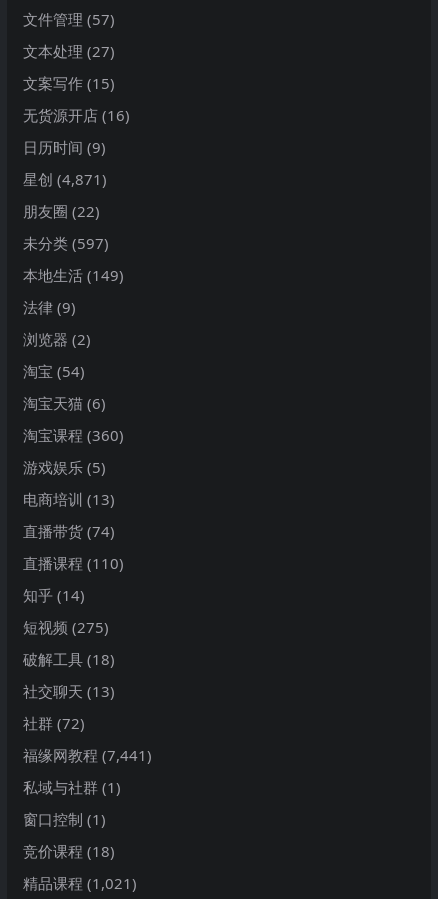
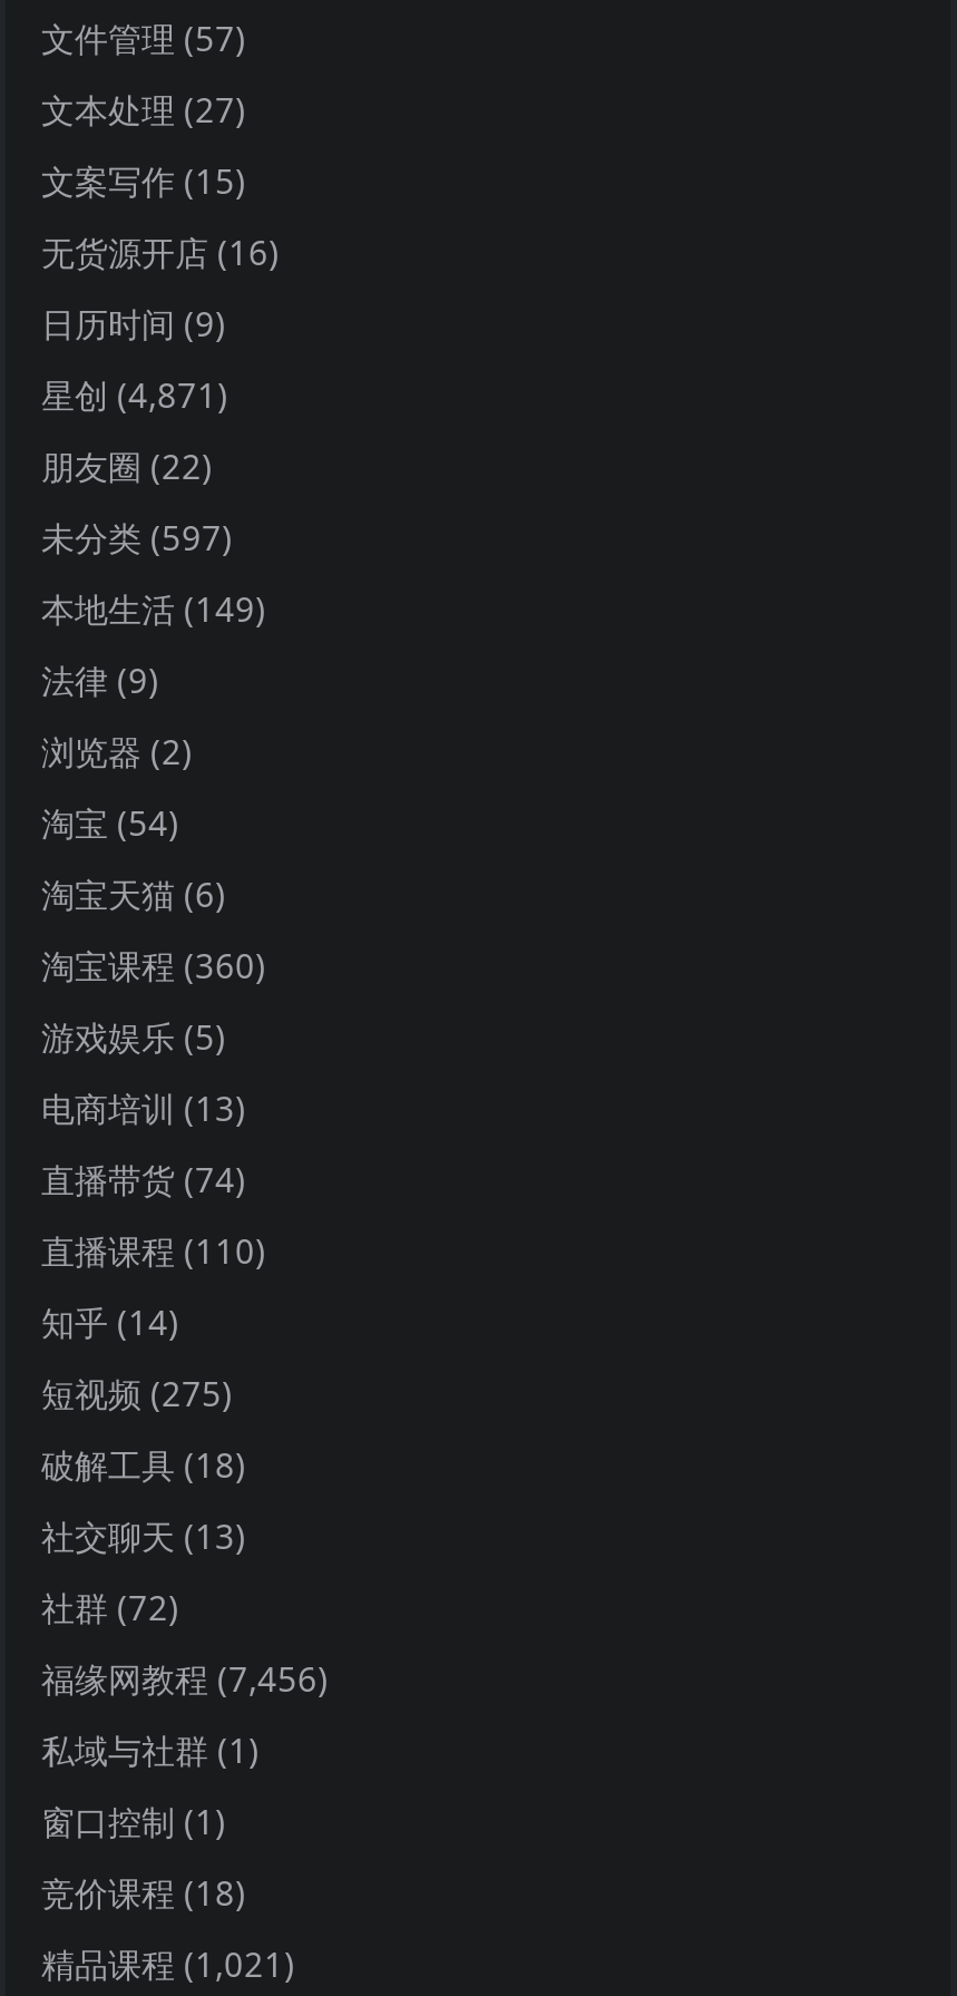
[23,745,152,765] 福缘网教程(7,441) -> [41,1656,329,1701] 福缘网教程(7,456)

